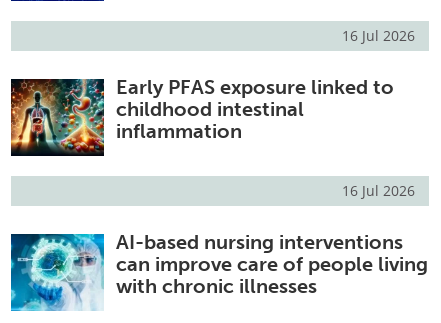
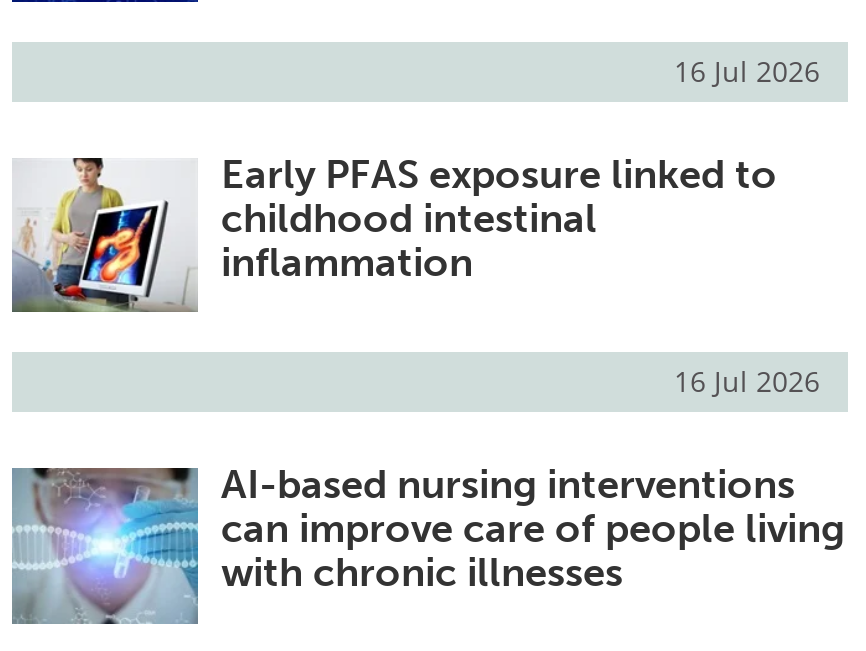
[10,78,105,157] [image] -> [10,156,198,314] [image]
[10,233,105,312] [image] -> [10,466,200,626] [image]

